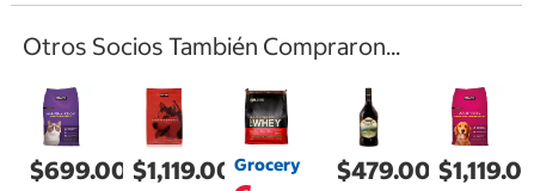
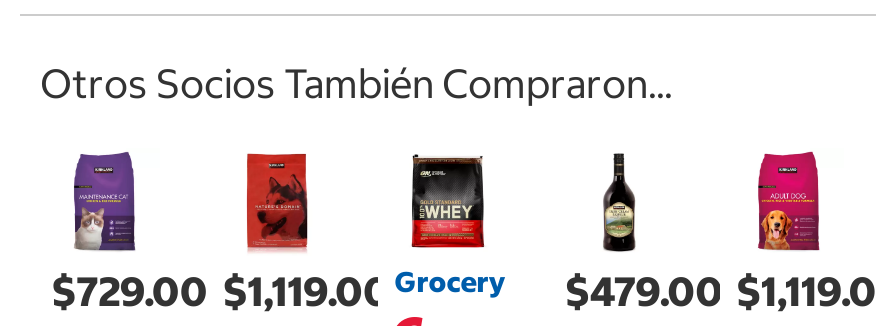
[30,155,128,185] $699.00 -> [52,266,208,316] $729.00

